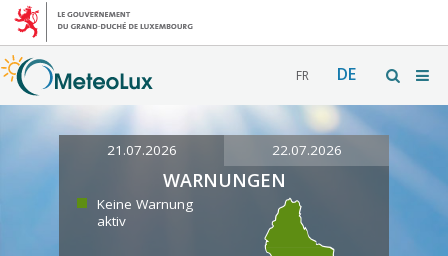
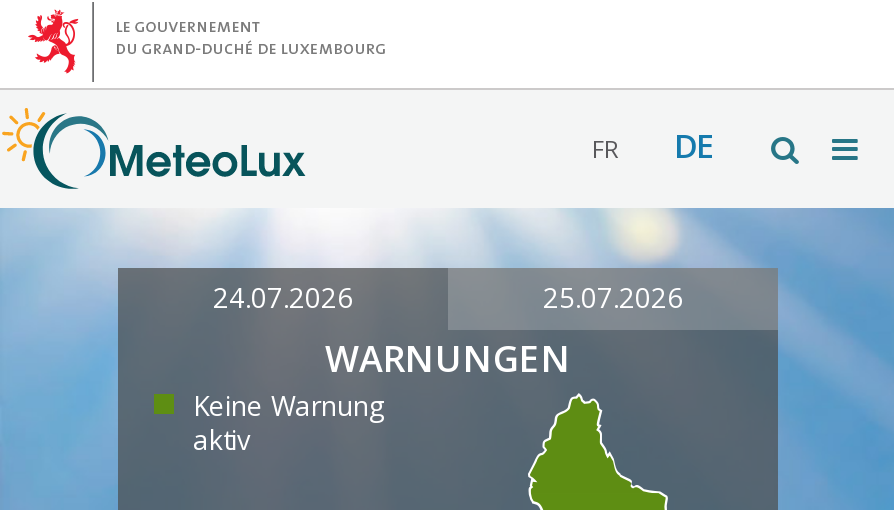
[106,140,176,158] 21.07.2026 -> [213,279,353,315] 24.07.2026
[271,140,341,158] 22.07.2026 -> [543,279,683,315] 25.07.2026

